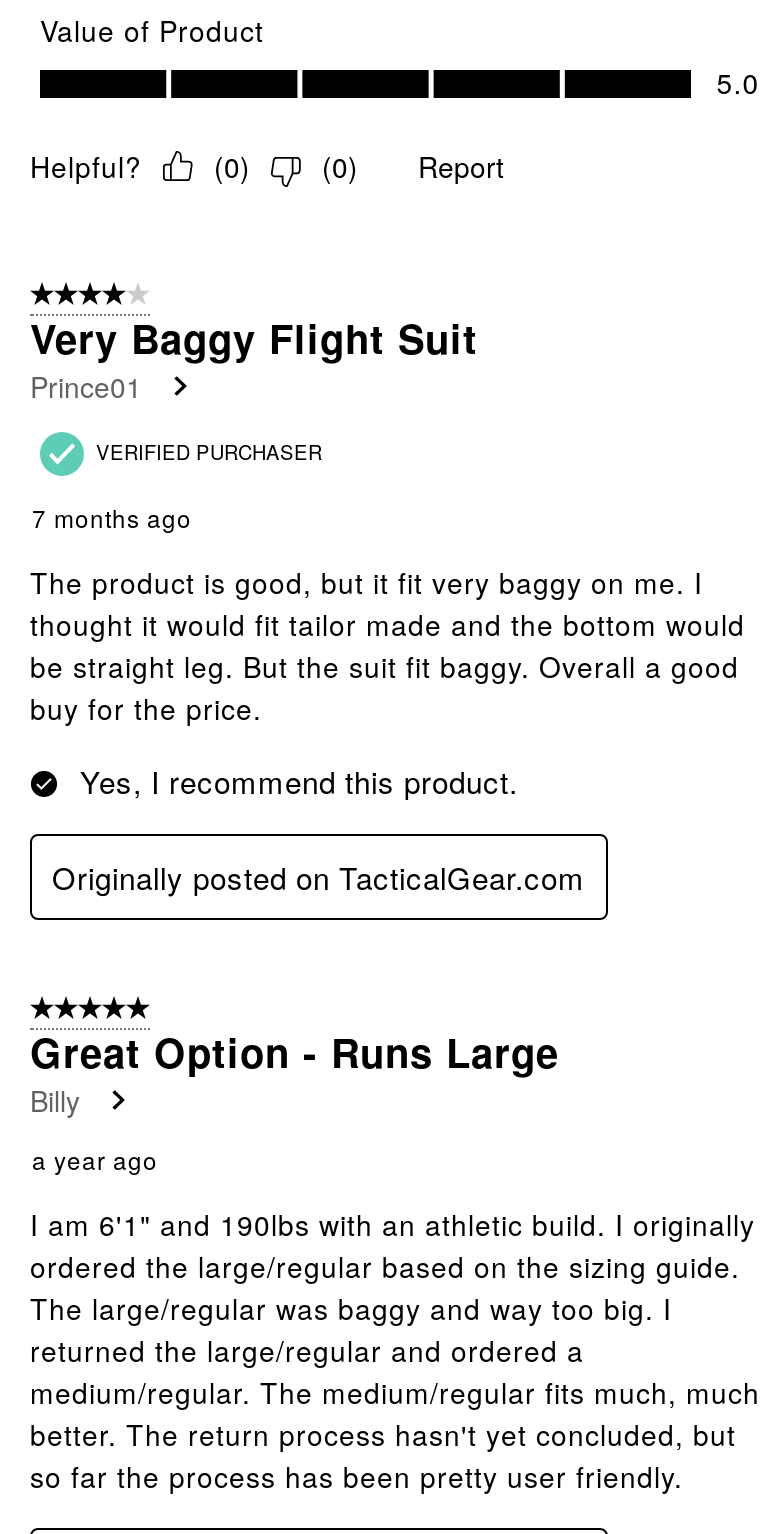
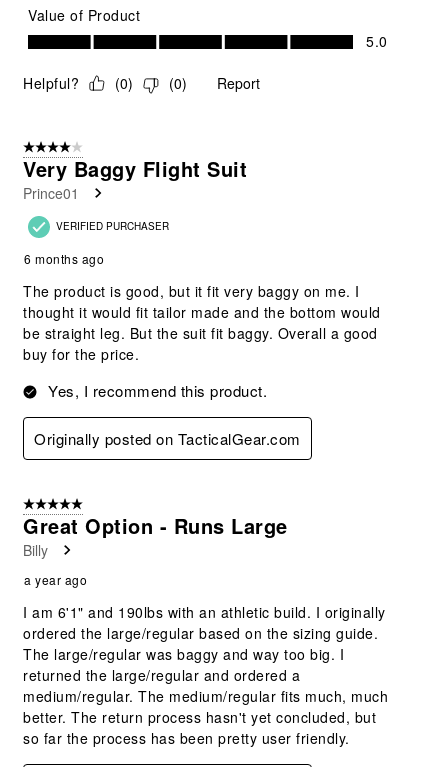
[32,500,192,534] 7 months ago -> [24,250,104,267] 6 months ago

